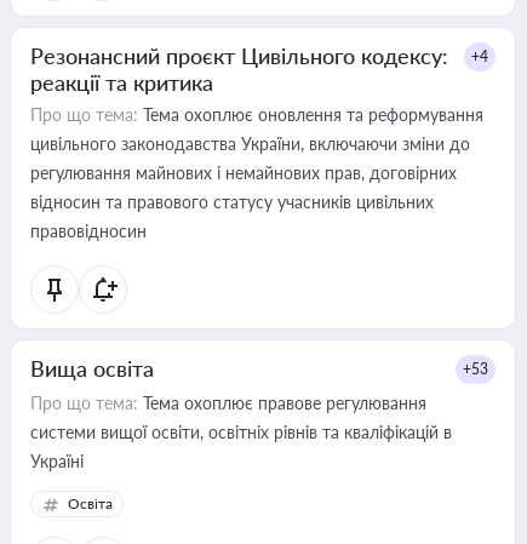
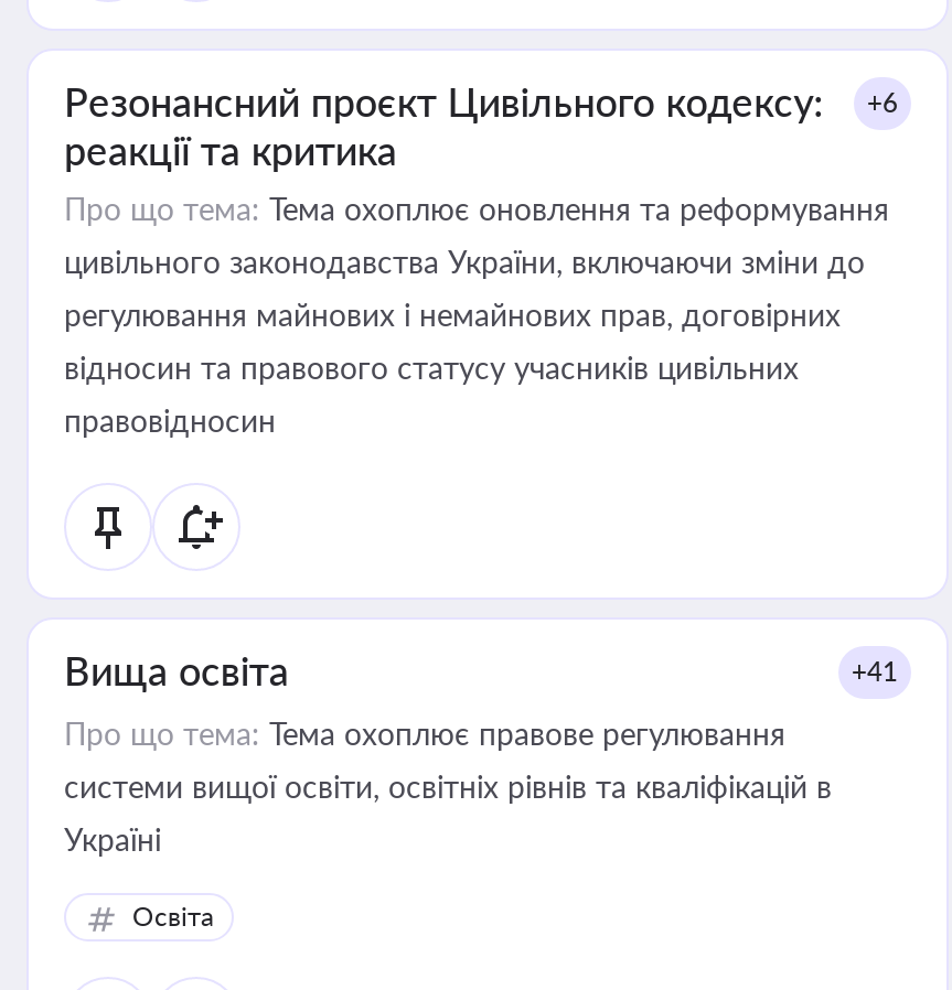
[30,42,488,69] Резонансний проєкт Цивільного кодексу: +4 -> [64,77,898,126] Резонансний проєкт Цивільного кодексу: +6
[463,360,488,378] +53 -> [852,655,898,688] +41

